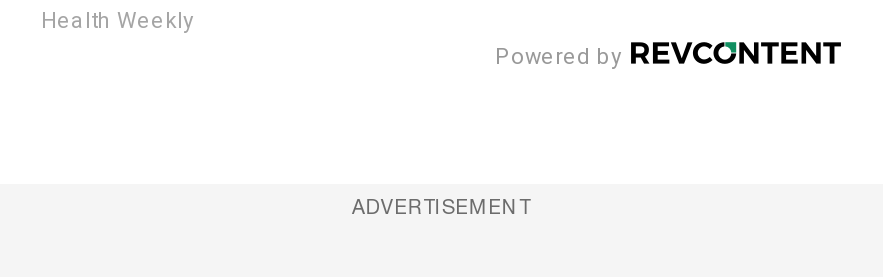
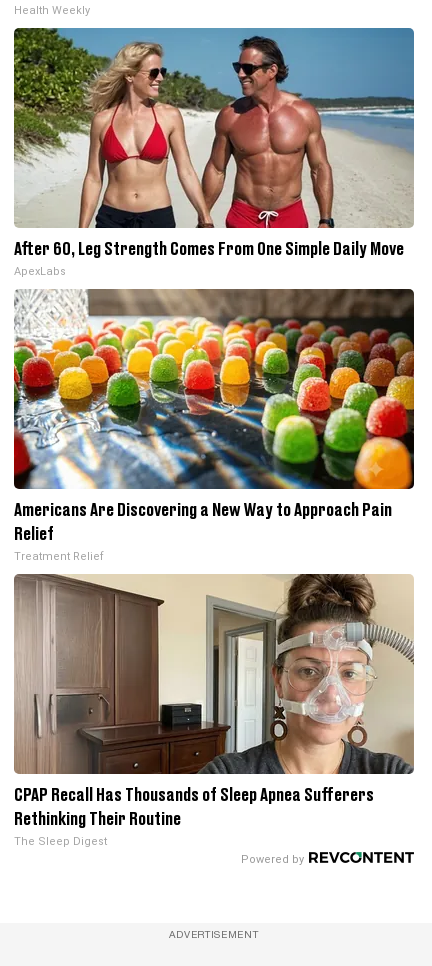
none -> [13,27,415,278] [image] | After 60, Leg Strength Comes From One Simple Daily Move | ApexLabs
none -> [13,288,415,563] [image] | Americans Are Discovering a New Way to Approach Pain | Relief | Treatment Relief
none -> [13,573,415,848] [image] | CPAP Recall Has Thousands of Sleep Apnea Sufferers | Rethinking Their Routine | The Sleep Digest

